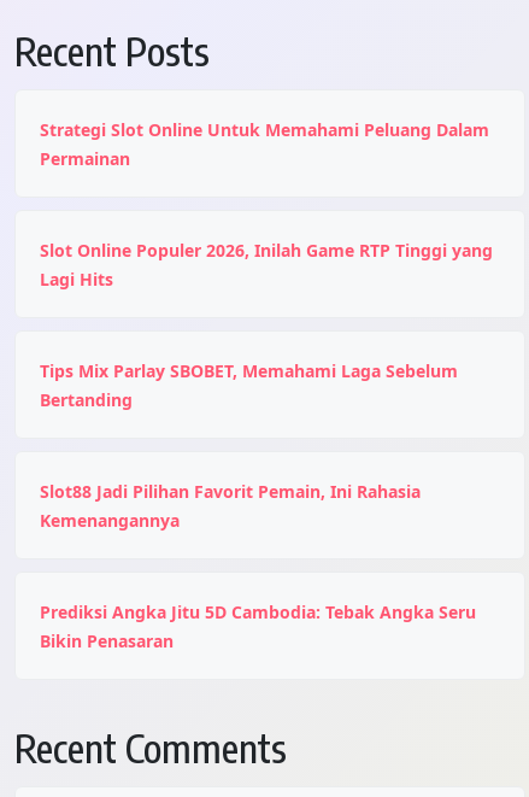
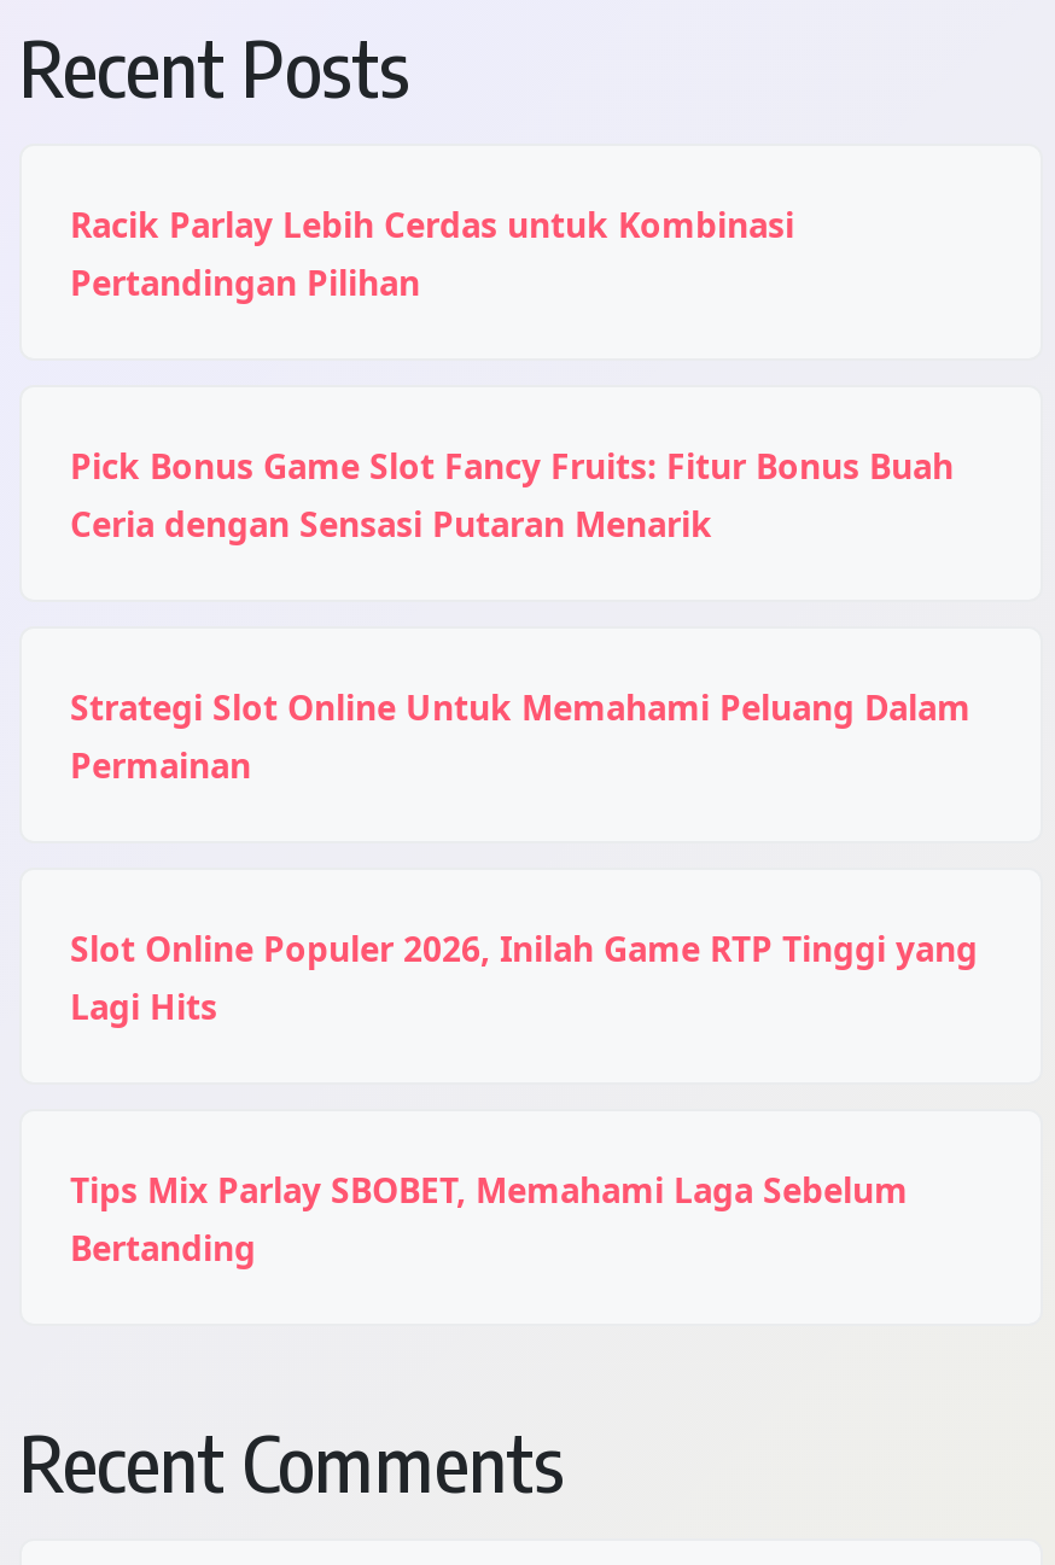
none -> [70,201,794,305] Racik Parlay Lebih Cerdas untuk Kombinasi | Pertandingan Pilihan
none -> [70,442,954,546] Pick Bonus Game Slot Fancy Fruits: Fitur Bonus Buah | Ceria dengan Sensasi Putaran Menarik
moved [40,118,493,411] -> [70,684,978,1270]: Strategi Slot Online Untuk Memahami Peluang Dalam | Permainan | Slot Online Populer 2026, Inilah Game RTP Tinggi yang | Lagi Hits | Tips Mix Parlay SBOBET, Memahami Laga Sebelum | Bertanding
[40,480,421,531] Slot88 Jadi Pilihan Favorit Pemain, Ini Rahasia | Kemenangannya -> none
[40,600,476,652] Prediksi Angka Jitu 5D Cambodia: Tebak Angka Seru | Bikin Penasaran -> none

